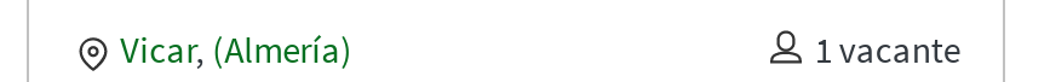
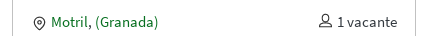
[120,26,353,72] Vicar, (Almería) -> [51,12,159,31] Motril, (Granada)

